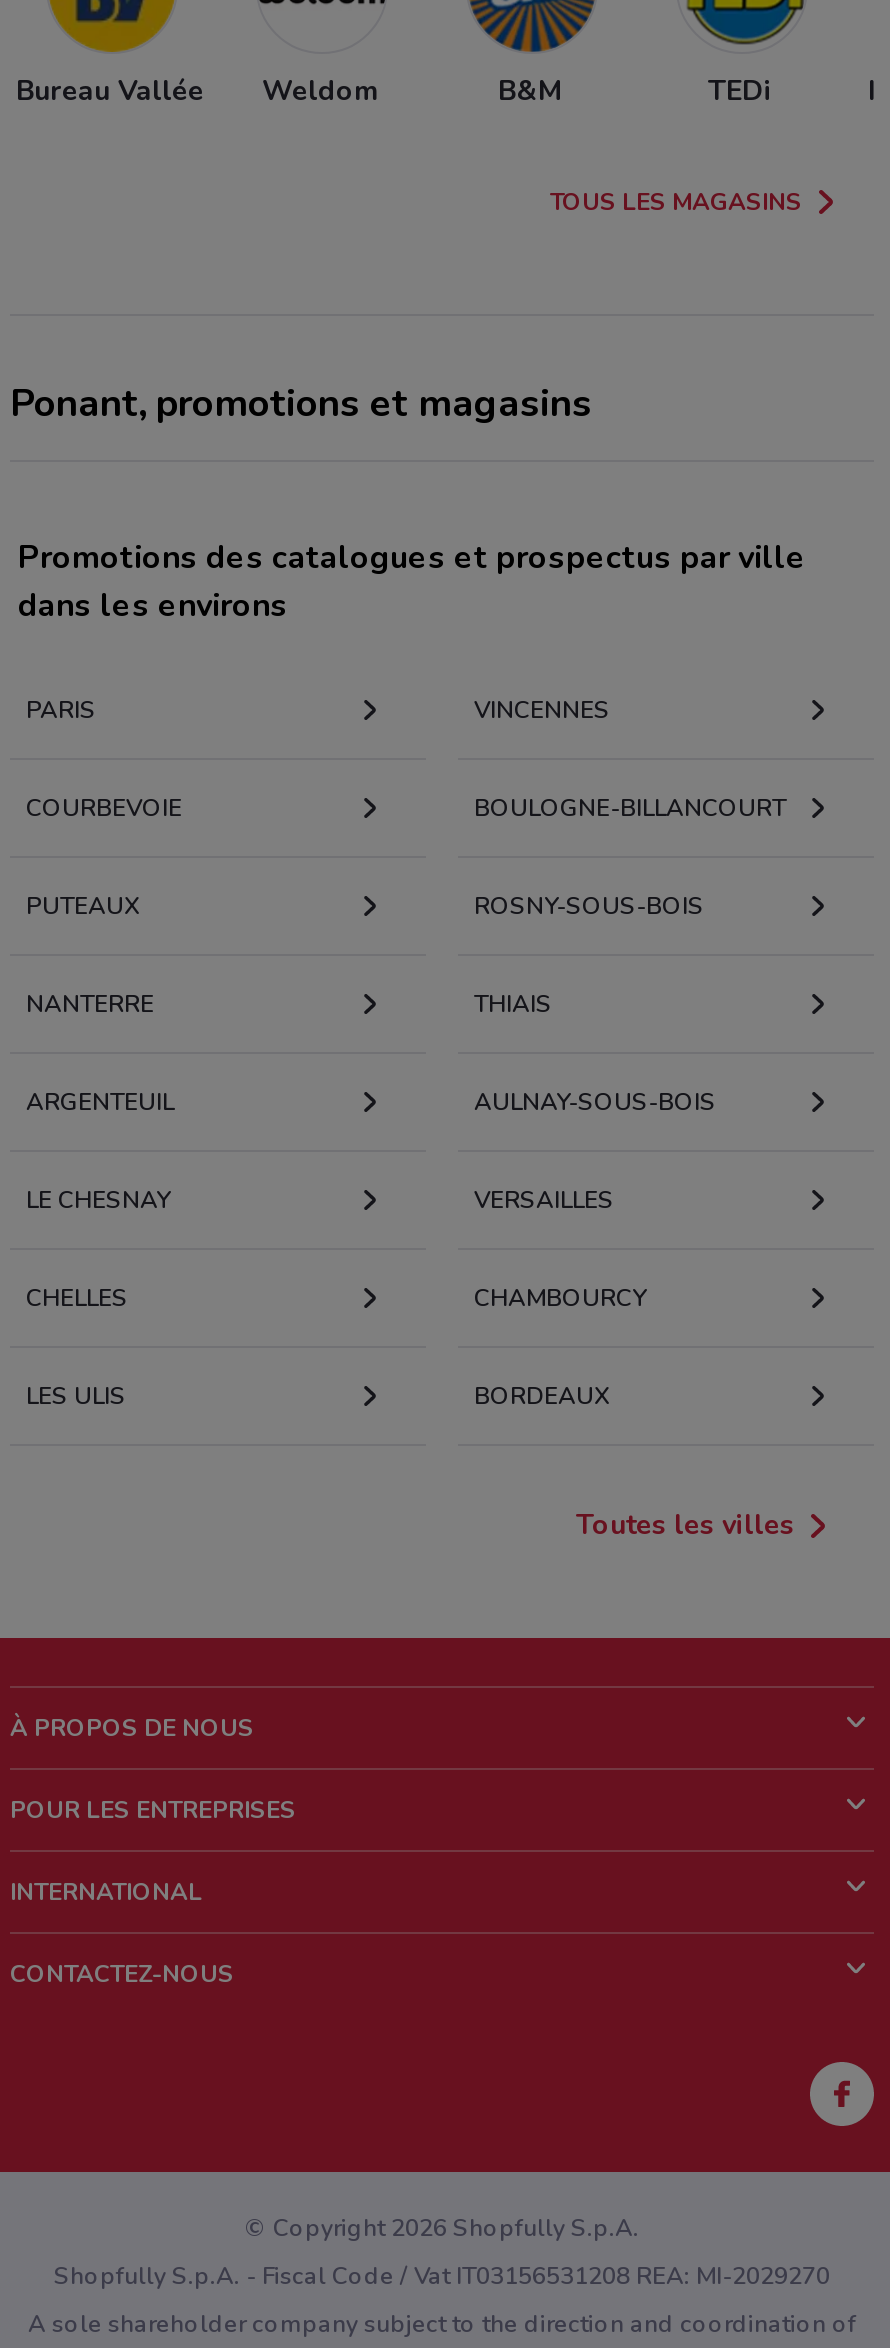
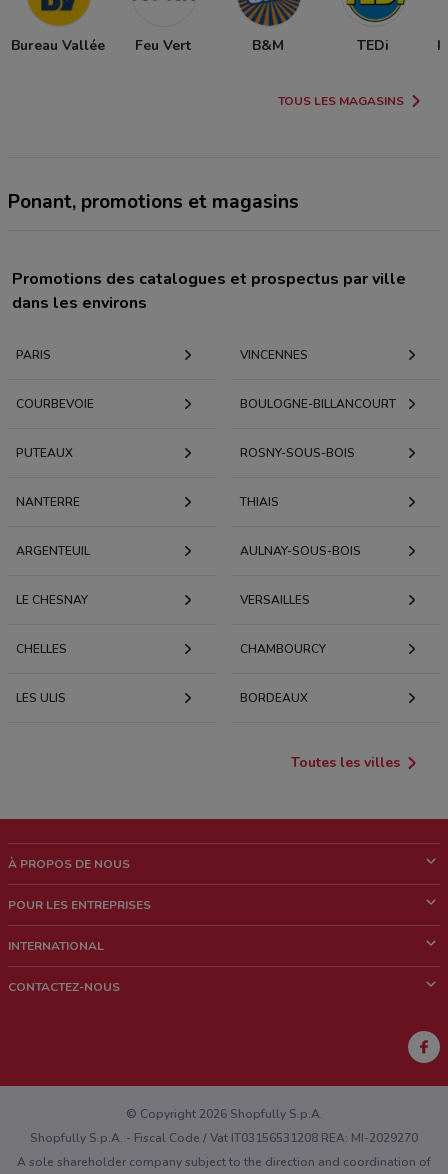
[262,71,378,109] Weldom -> [135,35,191,54] Feu Vert

